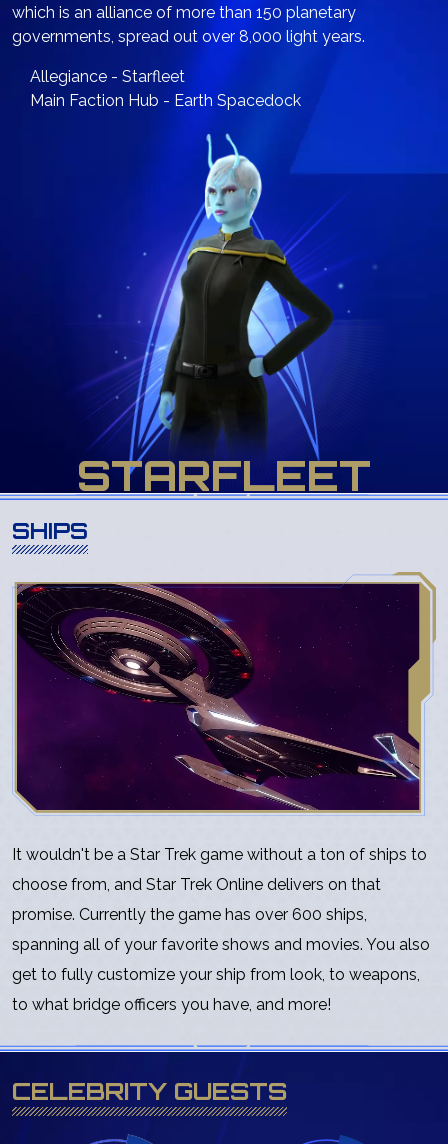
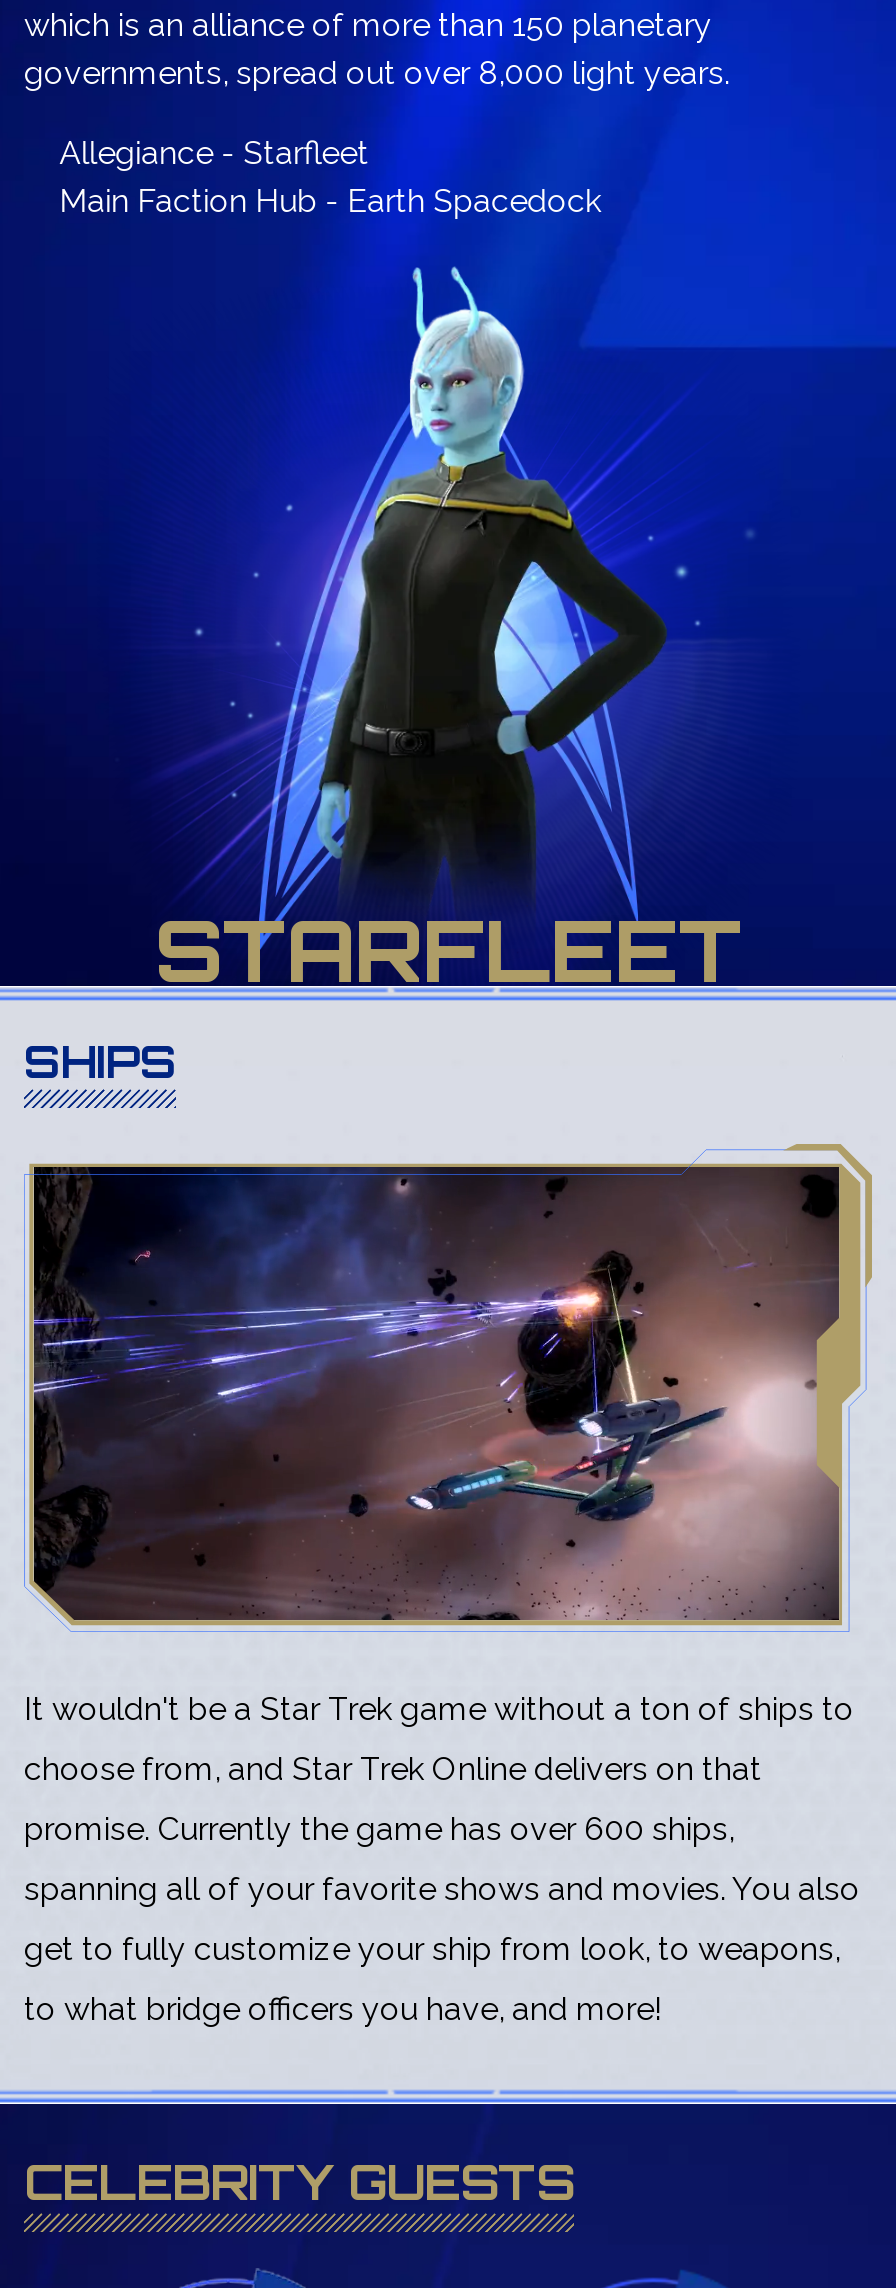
[16,582,419,811] [image] -> [32,1166,840,1620] [image]

